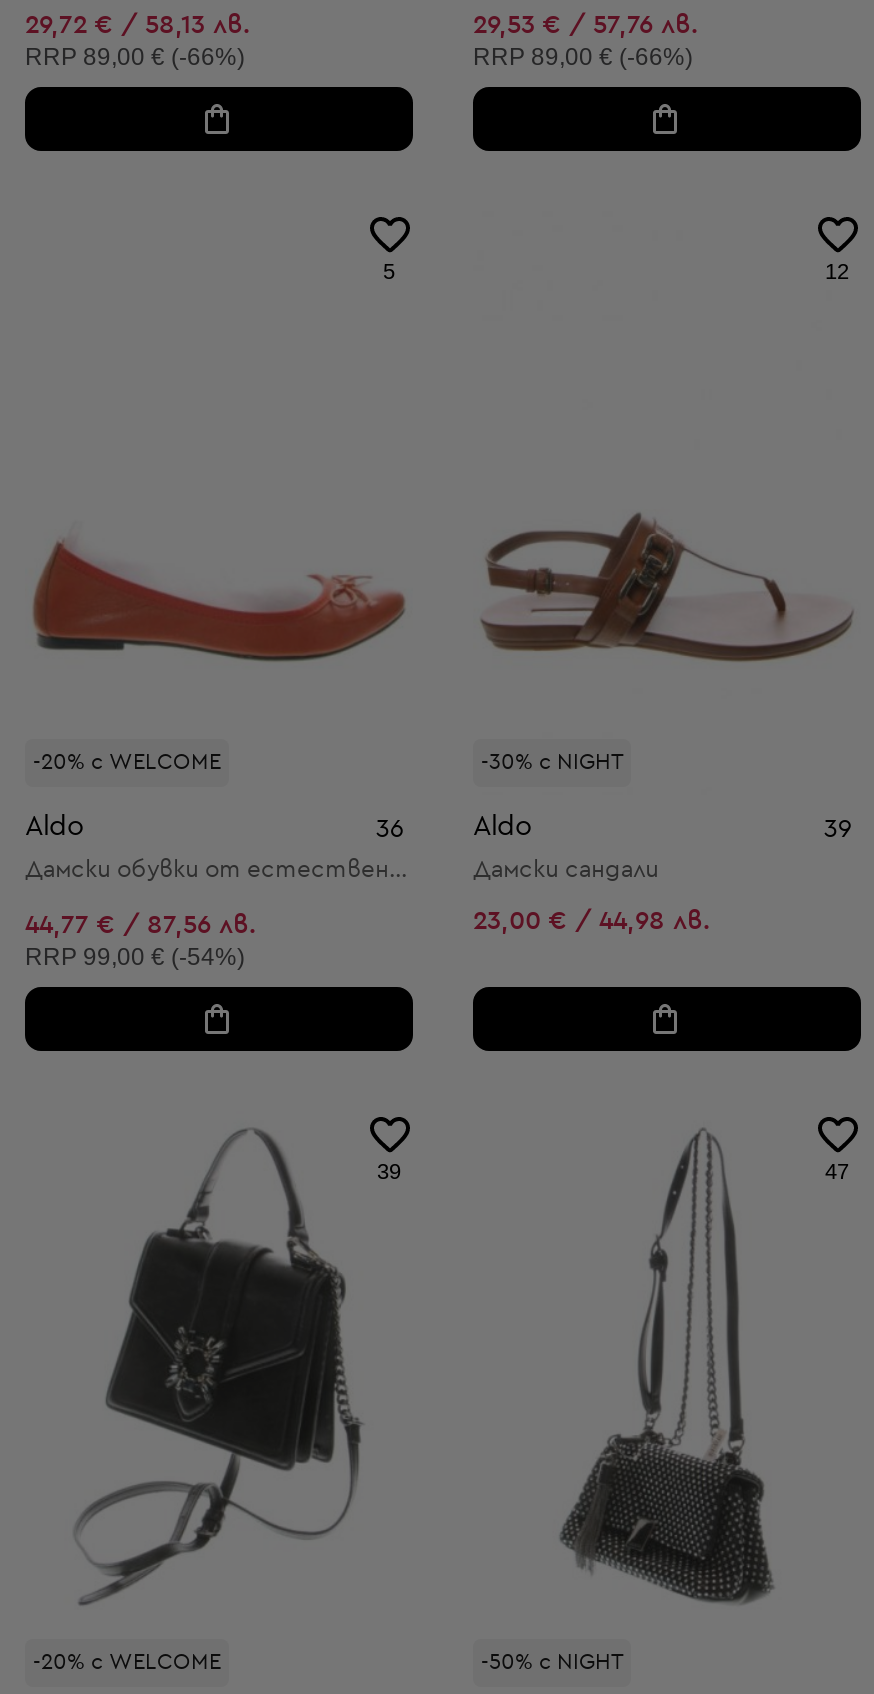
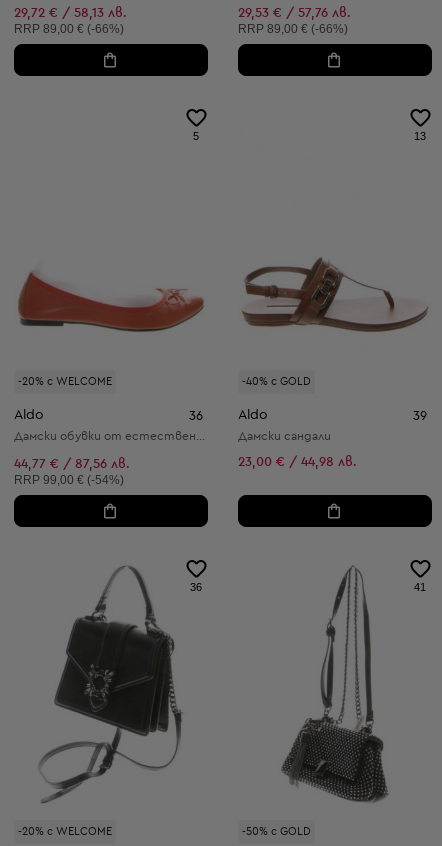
[825,260,849,284] 12 -> [414,130,426,142] 13
[481,751,623,773] -30% с NIGHT -> [242,376,311,387] -40% с GOLD
[377,1160,401,1184] 39 -> [190,581,202,593] 36
[825,1160,849,1184] 47 -> [414,581,426,593] 41
[481,1651,623,1673] -50% с NIGHT -> [242,826,311,837] -50% с GOLD

